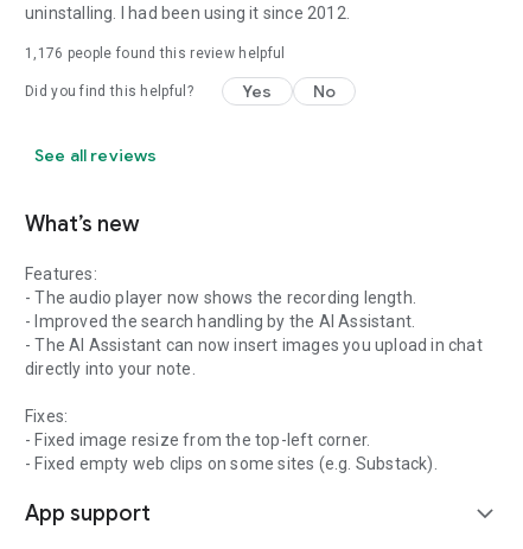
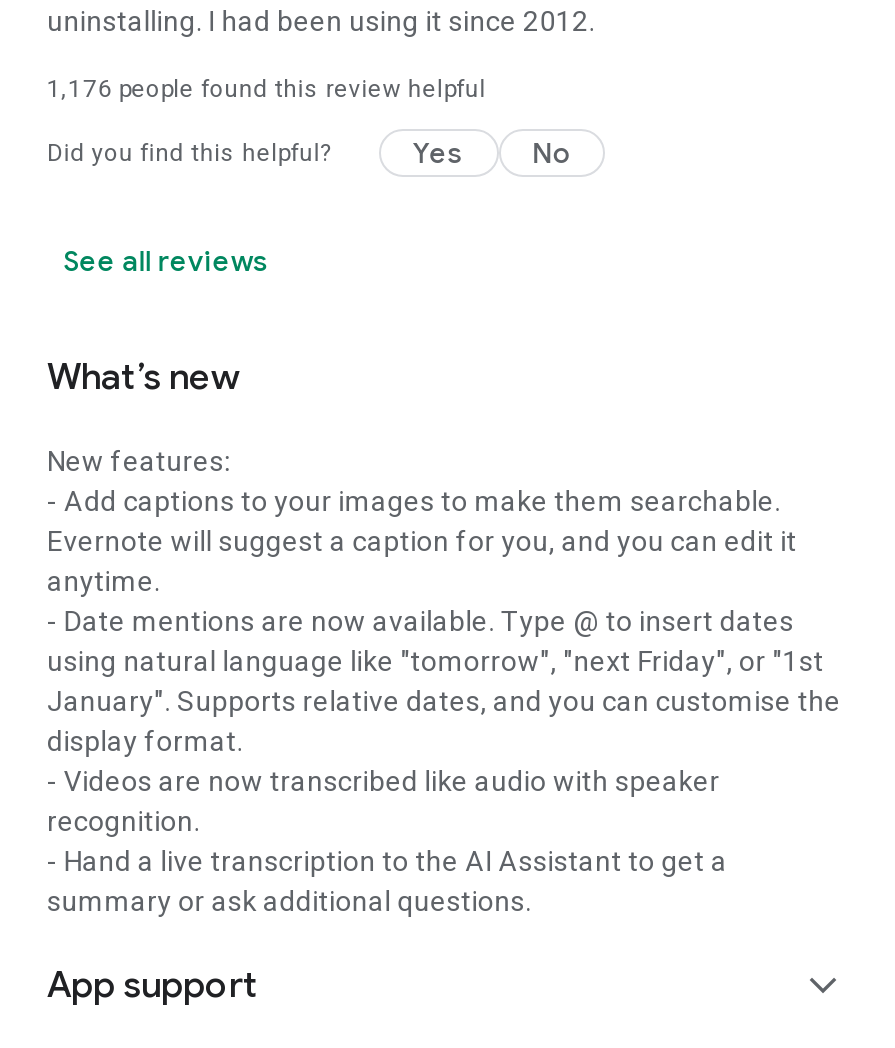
[25,264,482,473] Features: | - The audio player now shows the recording length. | - Improved the search handling by the AI Assistant. | - The AI Assistant can now insert images you upload in chat | directly into your note. | Fixes: | - Fixed image resize from the top-left corner. | - Fixed empty web clips on some sites (e.g. Substack). -> [47,445,841,917] New features: | - Add captions to your images to make them searchable. | Evernote will suggest a caption for you, and you can edit it | anytime. | - Date mentions are now available. Type @ to insert dates | using natural language like "tomorrow", "next Friday", or "1st | January". Supports relative dates, and you can customise the | display format. | - Videos are now transcribed like audio with speaker | recognition. | - Hand a live transcription to the AI Assistant to get a | summary or ask additional questions.

